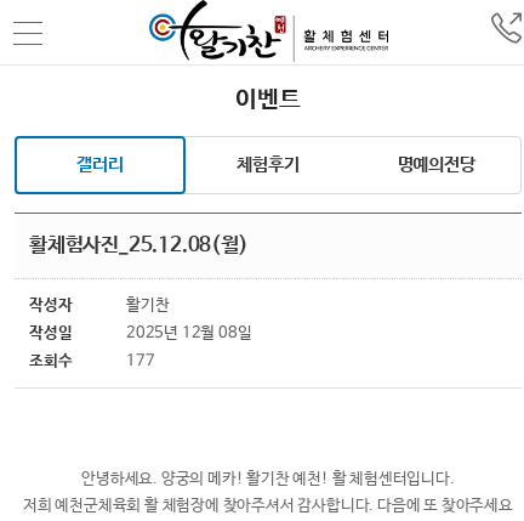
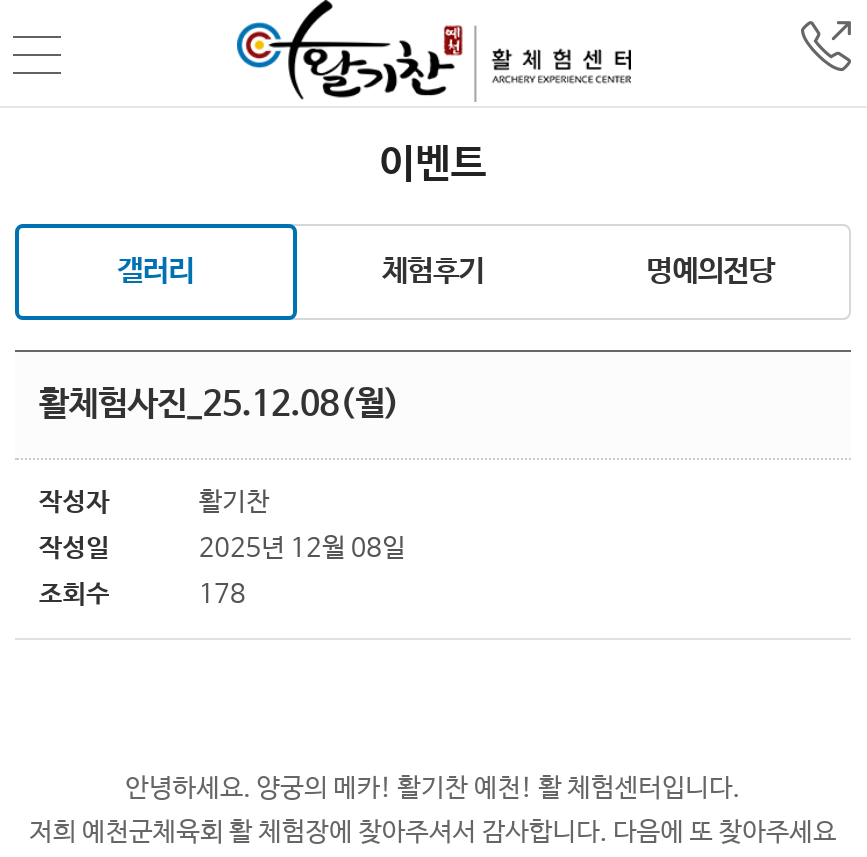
[126,352,155,370] 177 -> [199,580,246,610] 178

